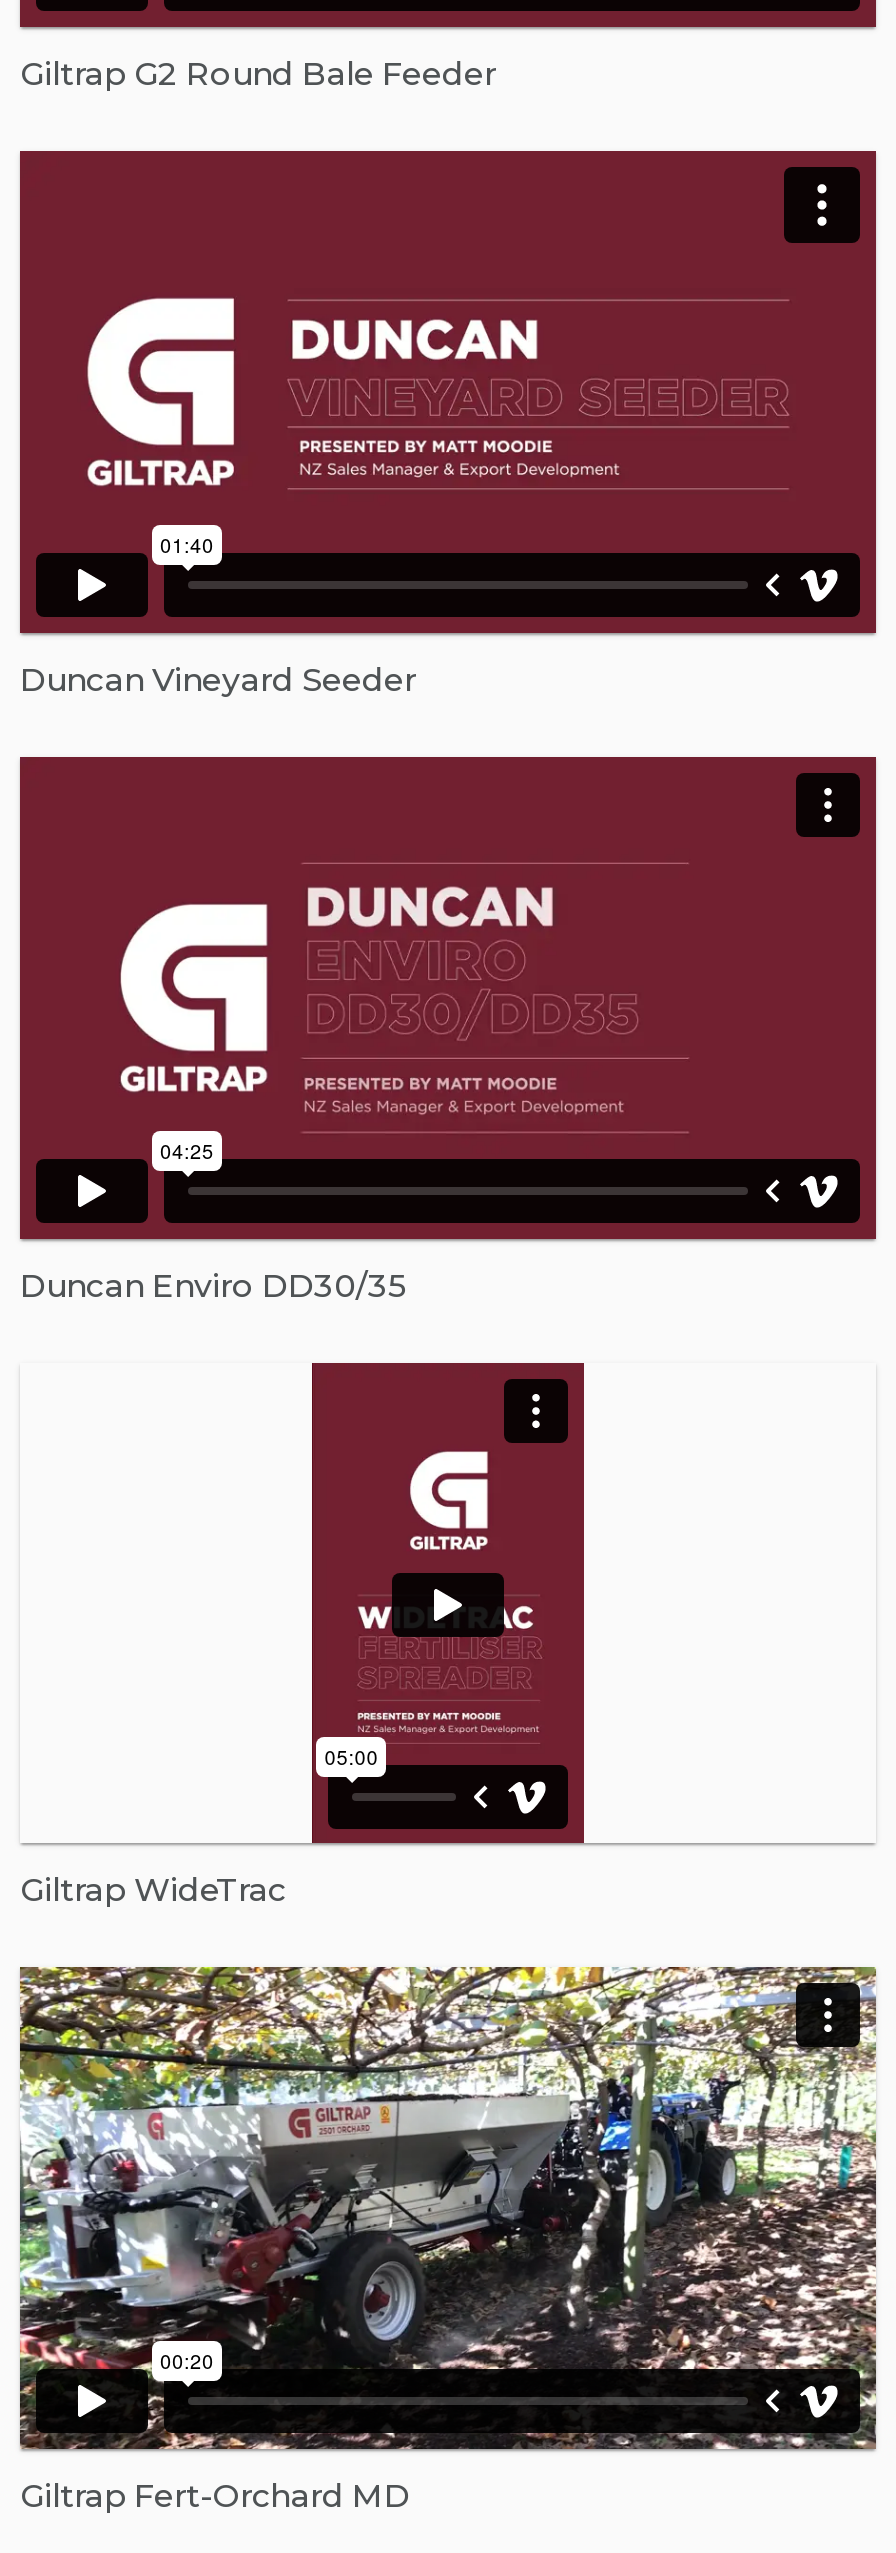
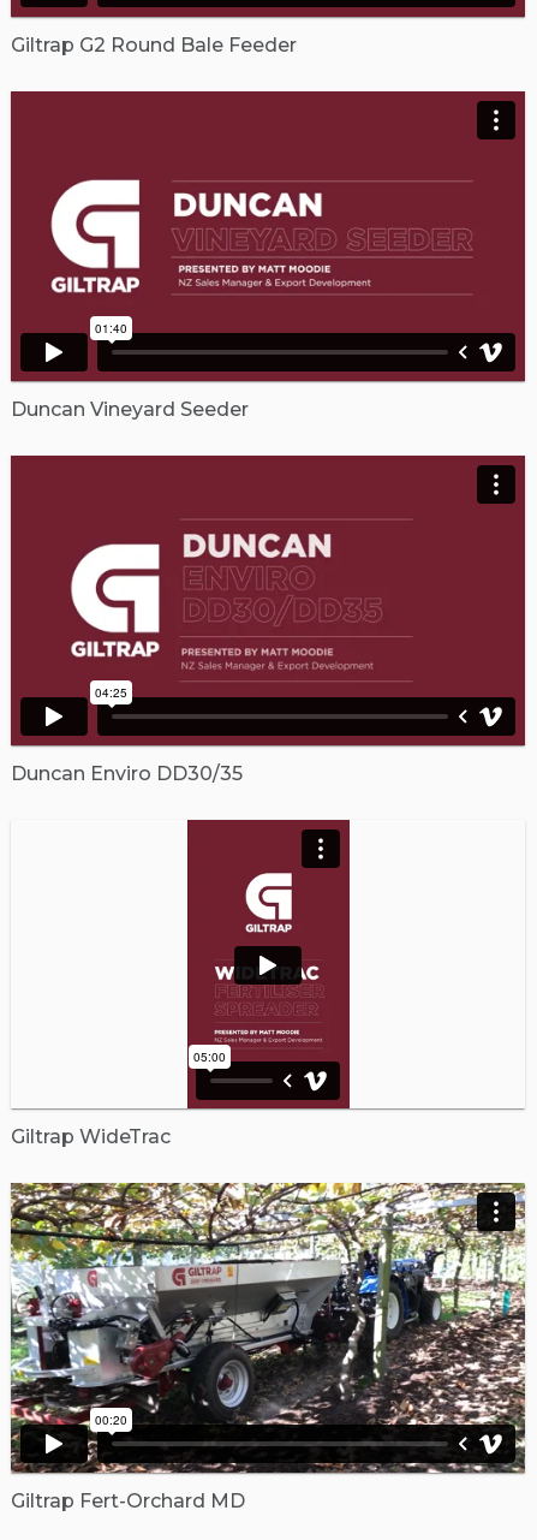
[782,167,860,245] [image] -> [470,102,514,147] [image]

